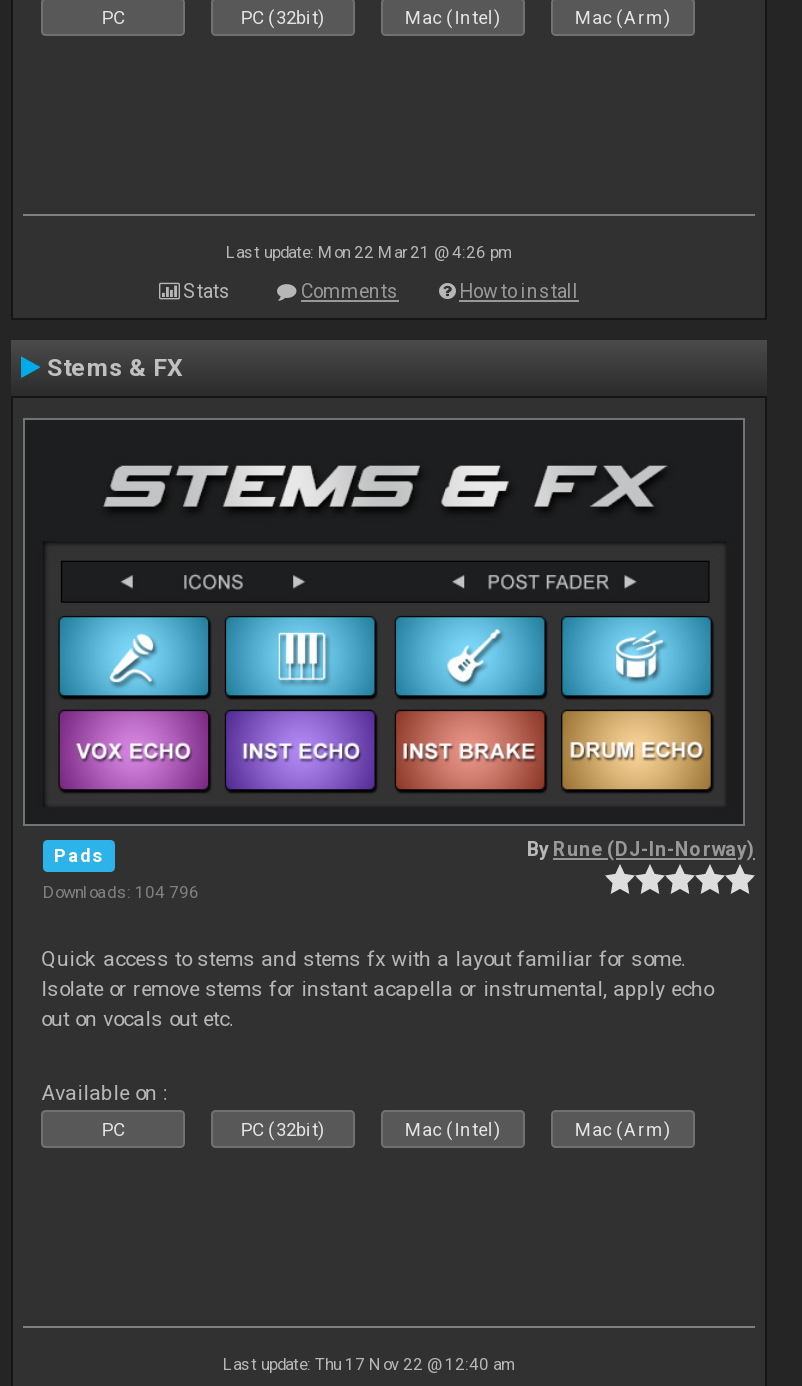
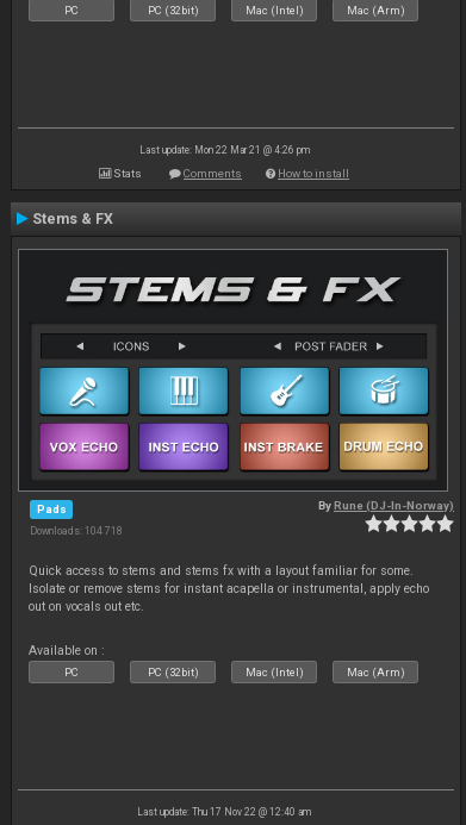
[43,881,199,901] Downloads: 104 796 -> [30,525,123,537] Downloads: 104 718

